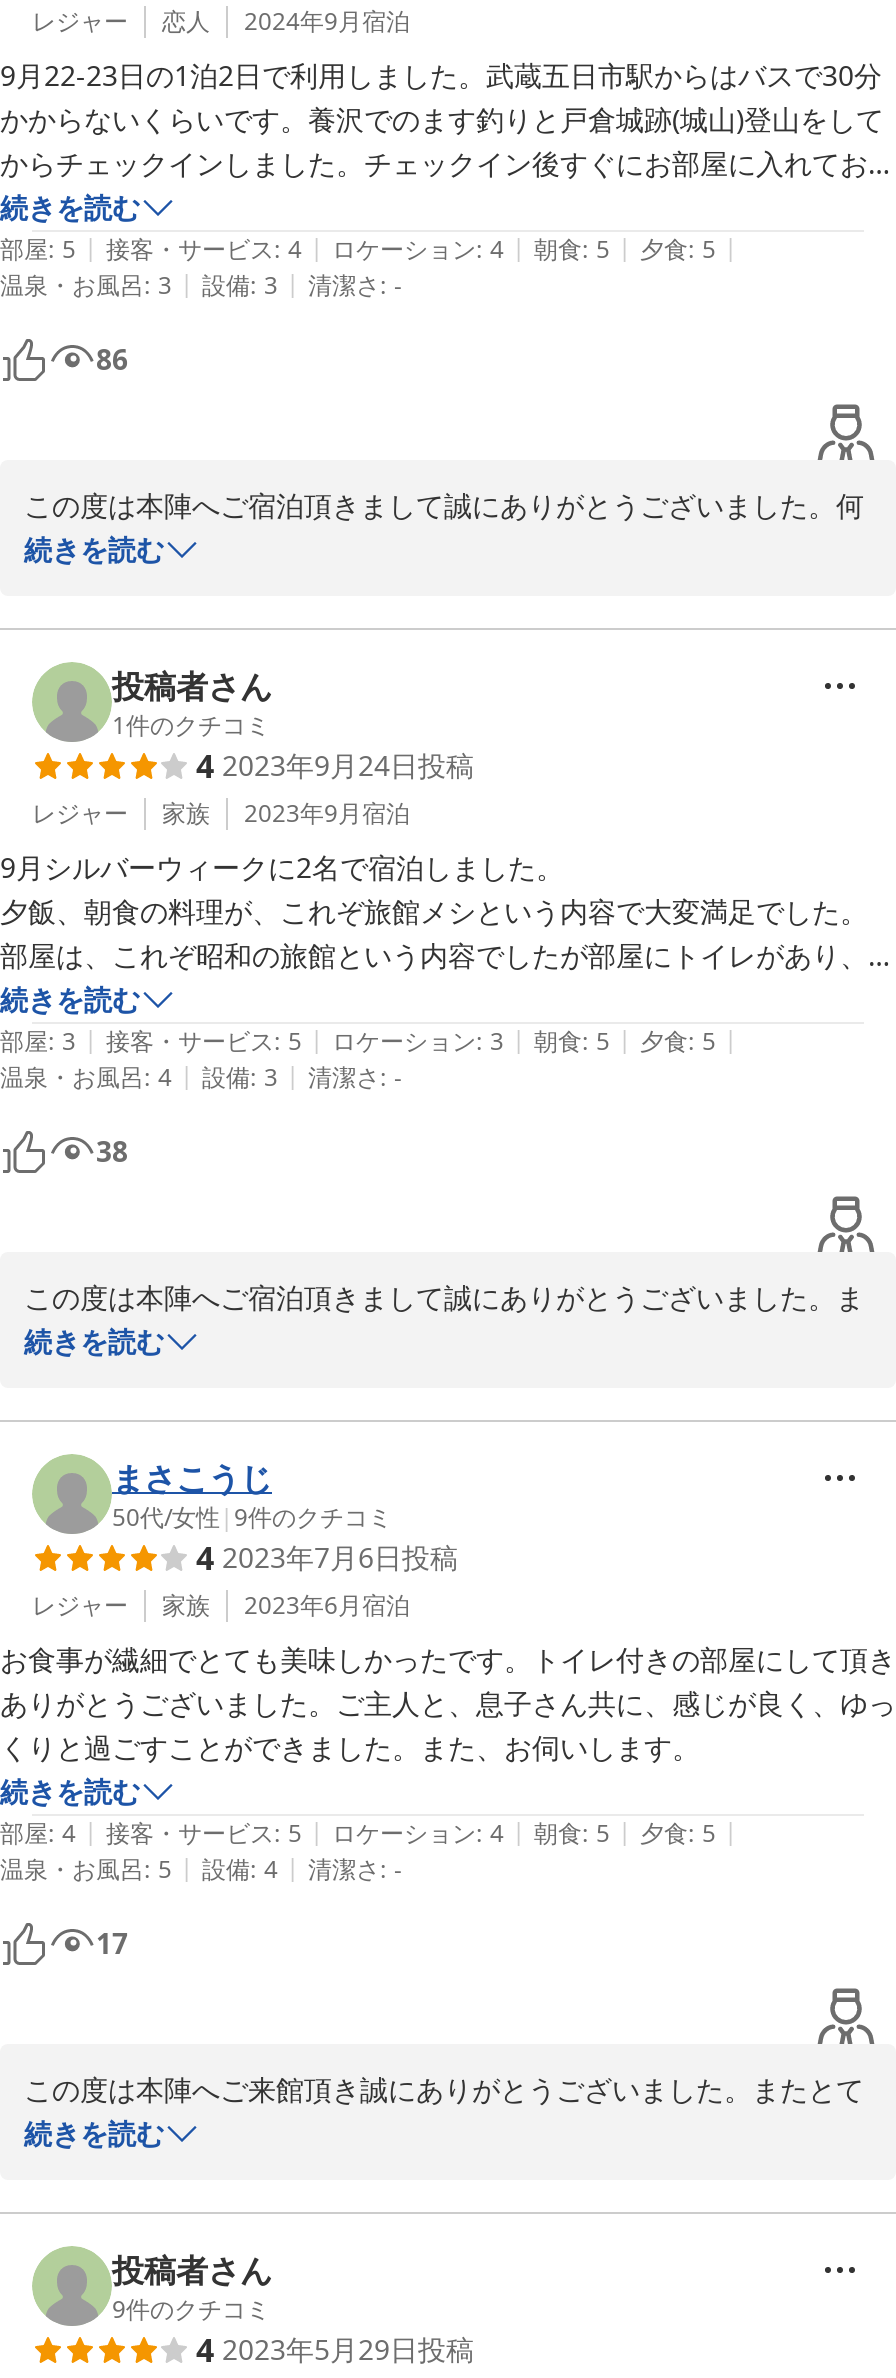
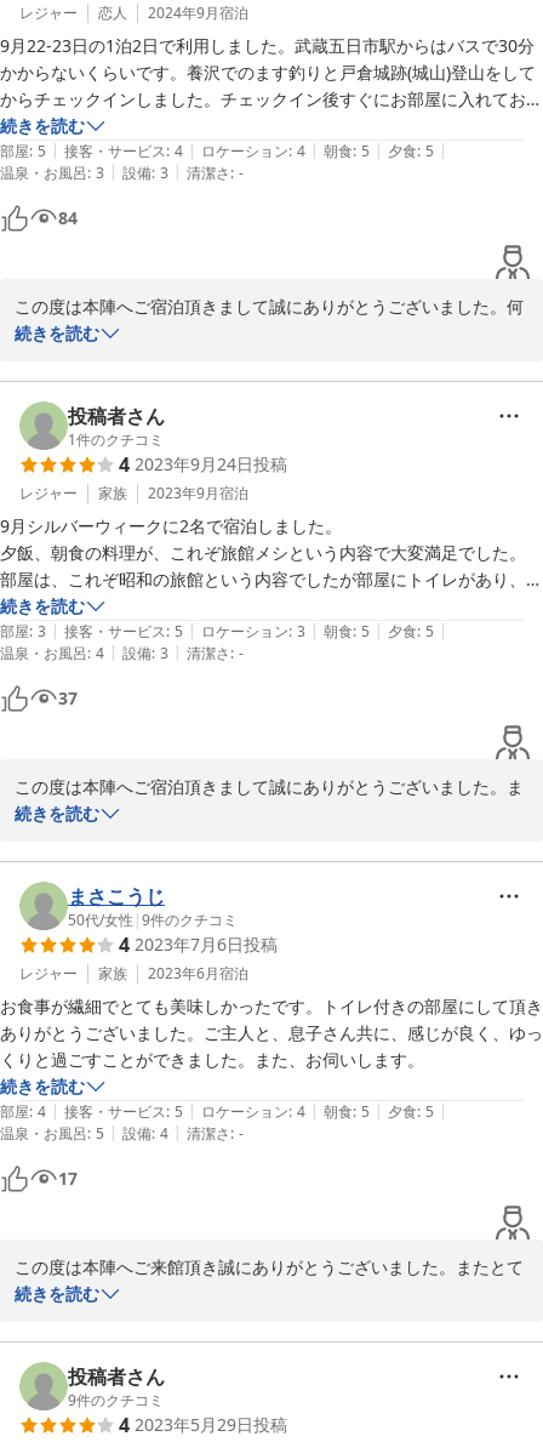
[96,340,128,378] 86 -> [58,206,78,229] 84
[96,1132,128,1170] 38 -> [58,686,78,709] 37

